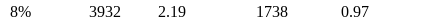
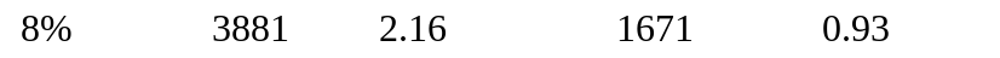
[89,3,121,20] 3932 -> [212,7,289,48] 3881
[158,3,186,20] 2.19 -> [379,7,447,48] 2.16
[256,3,288,20] 1738 -> [616,7,694,48] 1671
[341,3,369,20] 0.97 -> [822,7,890,48] 0.93

